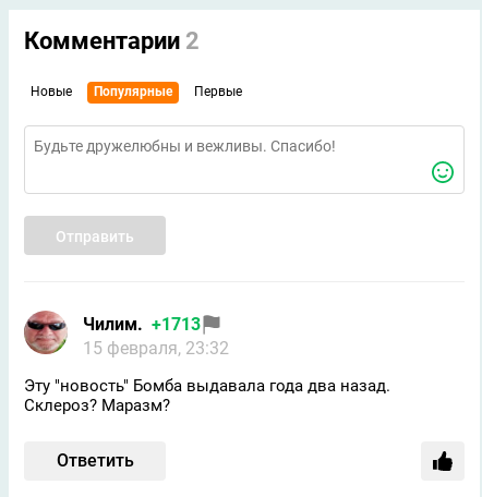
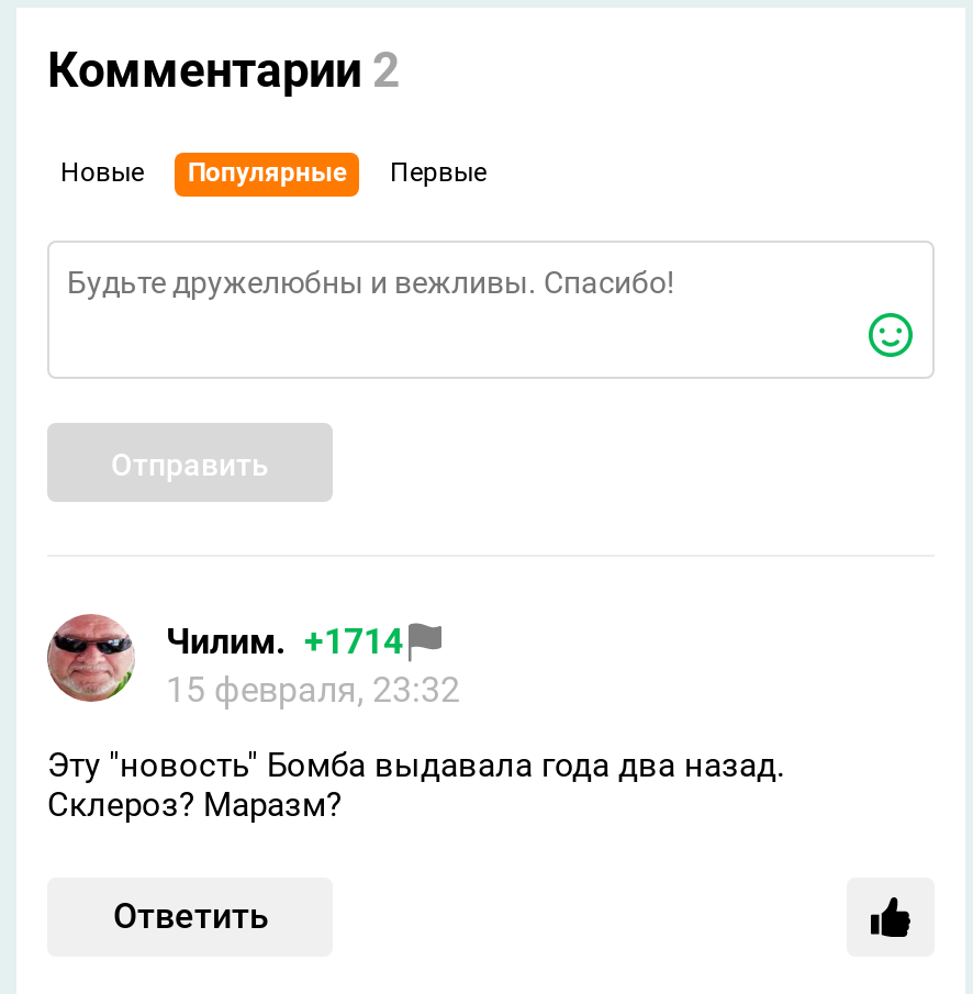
[83,314,201,335] Чилим. +1713 -> [166,621,403,662] Чилим. +1714

